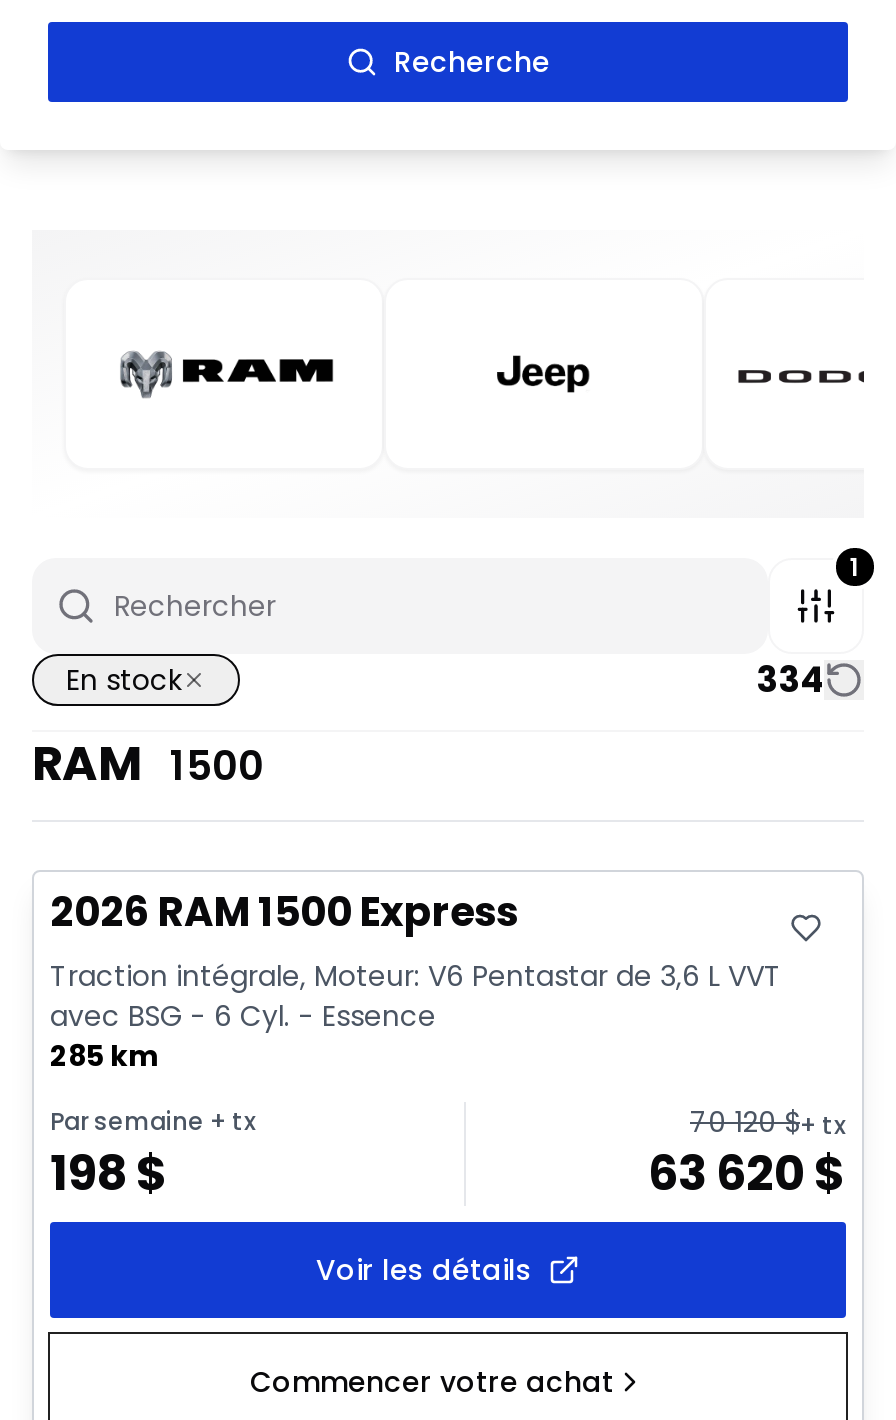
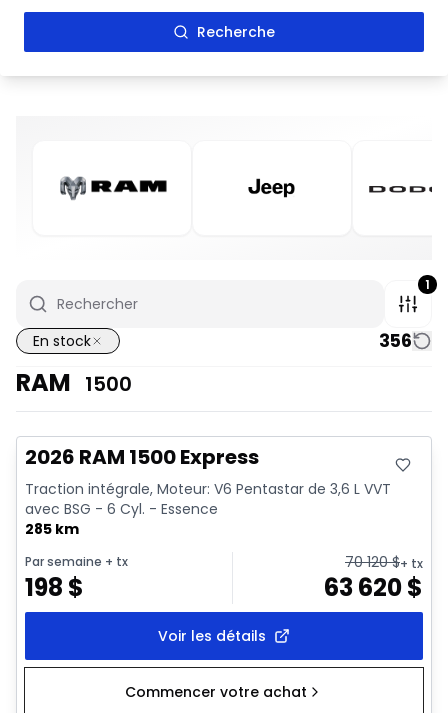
[756,655,824,703] 334 -> [379,329,412,353] 356

